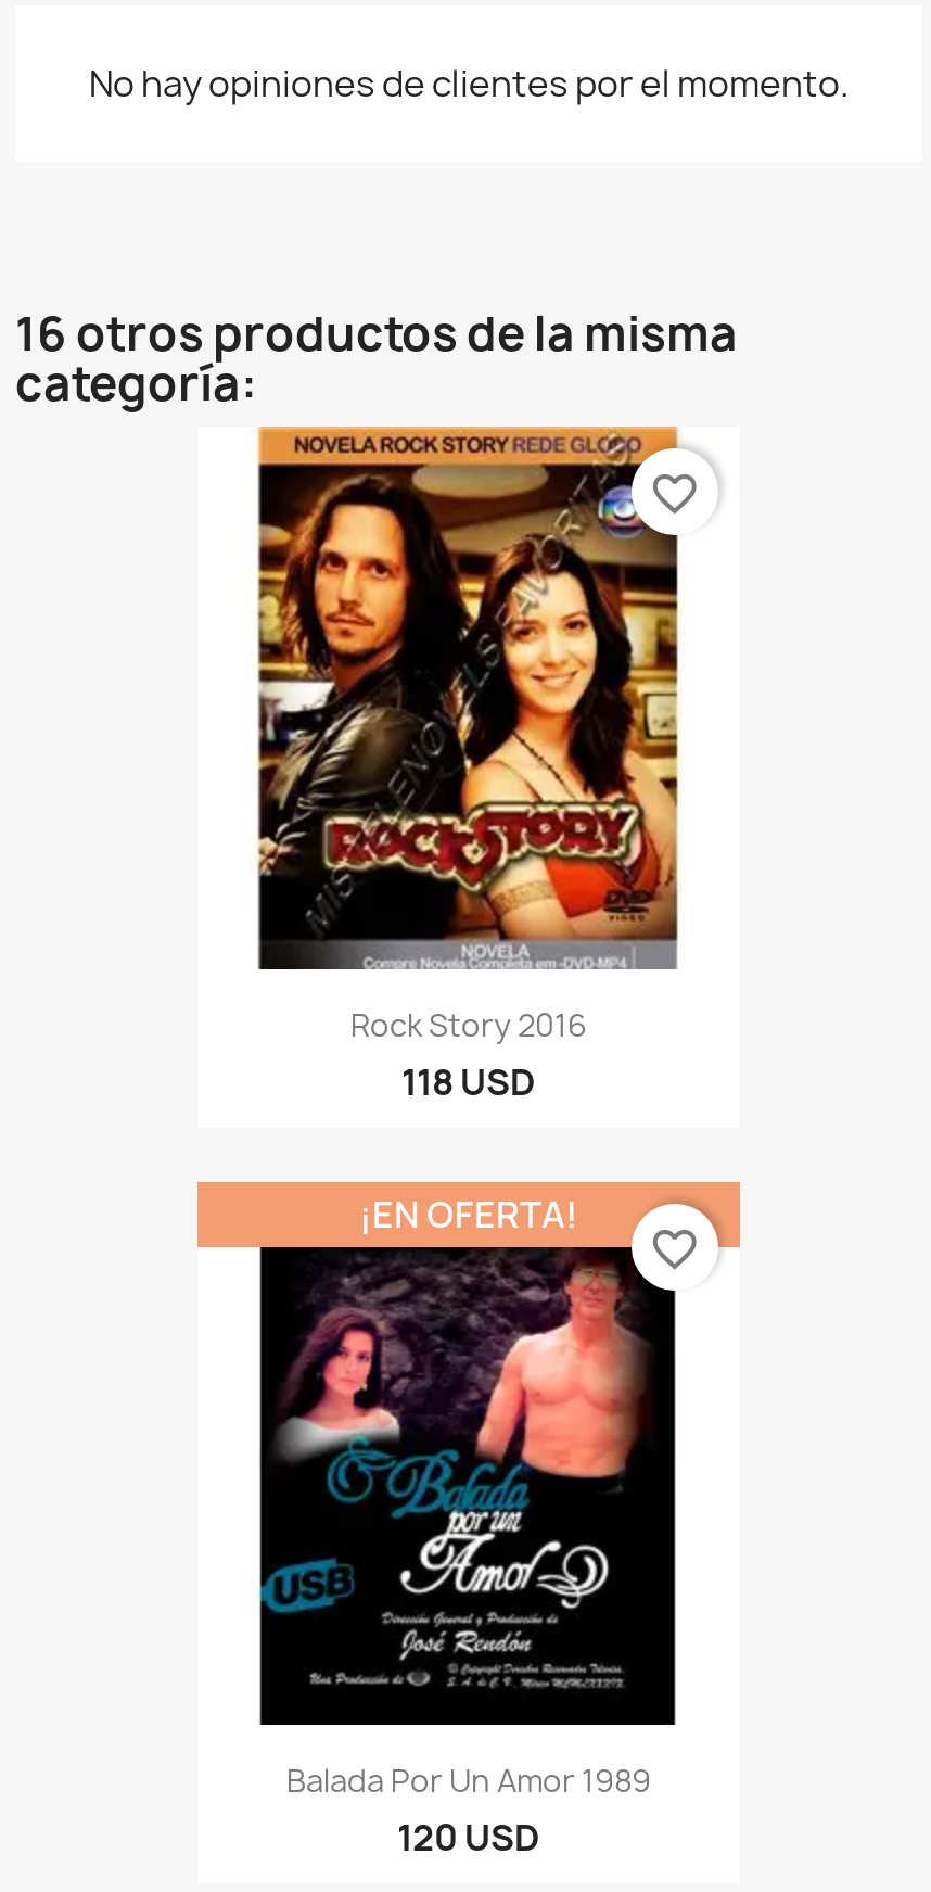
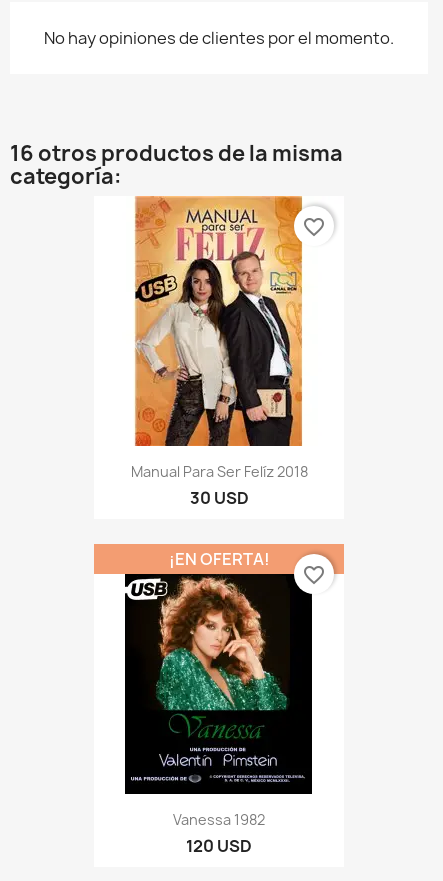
[256,424,681,1106] [image] | Rock Story 2016 | 118 USD -> [122,196,316,509] [image] | Manual Para Ser Felíz 2018 | 30 USD
[256,1247,651,1801] [image] | Balada Por Un Amor 1989 -> [122,574,314,829] [image] | Vanessa 1982

